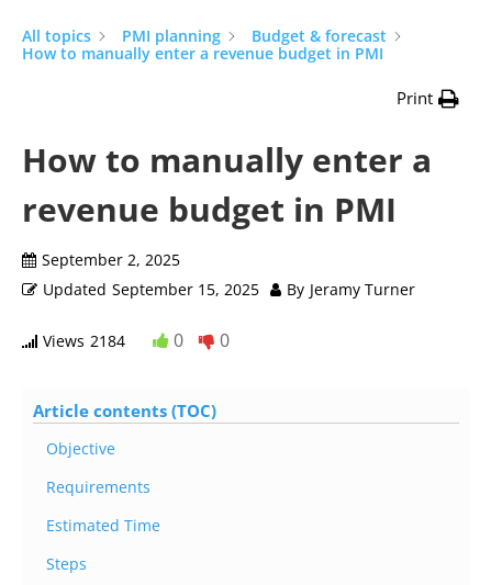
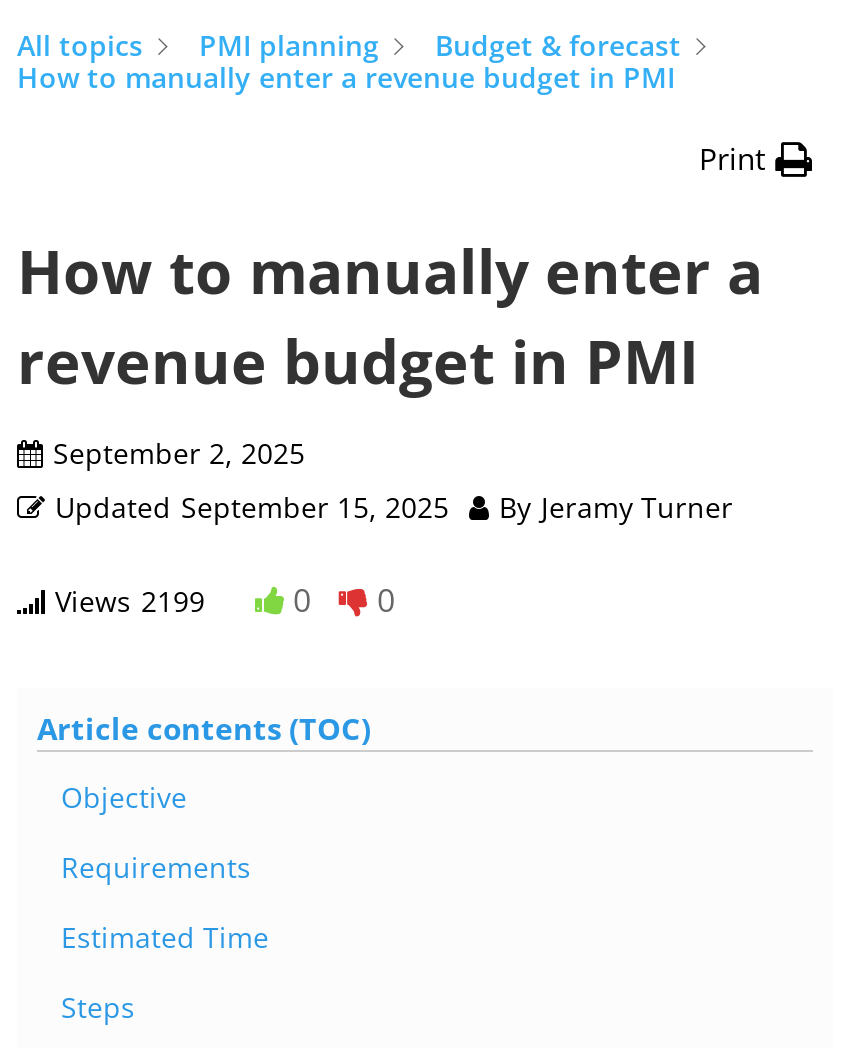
[43,331,125,351] Views 2184 -> [55,582,205,620] Views 2199

